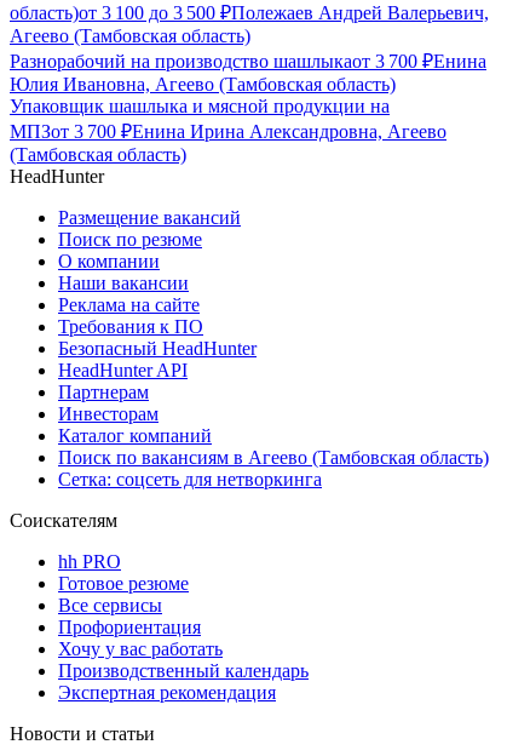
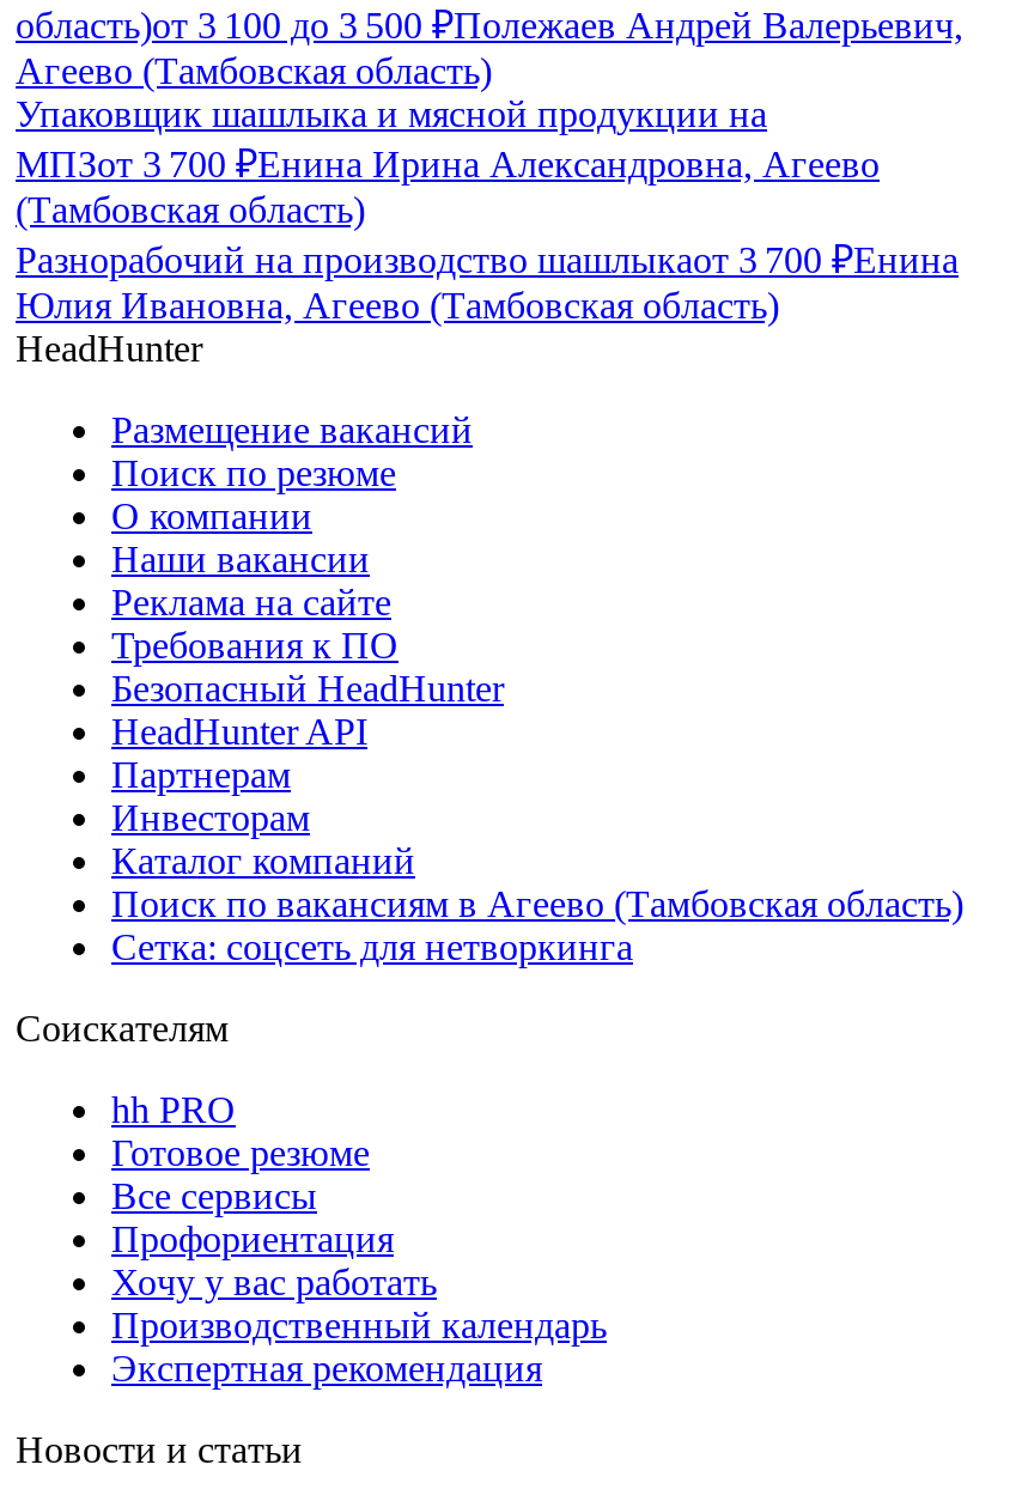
moved [10,51,486,95] -> [16,240,959,326]: Разнорабочий на производство шашлыкаот 3 700 ₽Енина | Юлия Ивановна, Агеево (Тамбовская область)
moved [10,96,446,165] -> [16,94,880,230]: Упаковщик шашлыка и мясной продукции на | МПЗот 3 700 ₽Енина Ирина Александровна, Агеево | (Тамбовская область)

